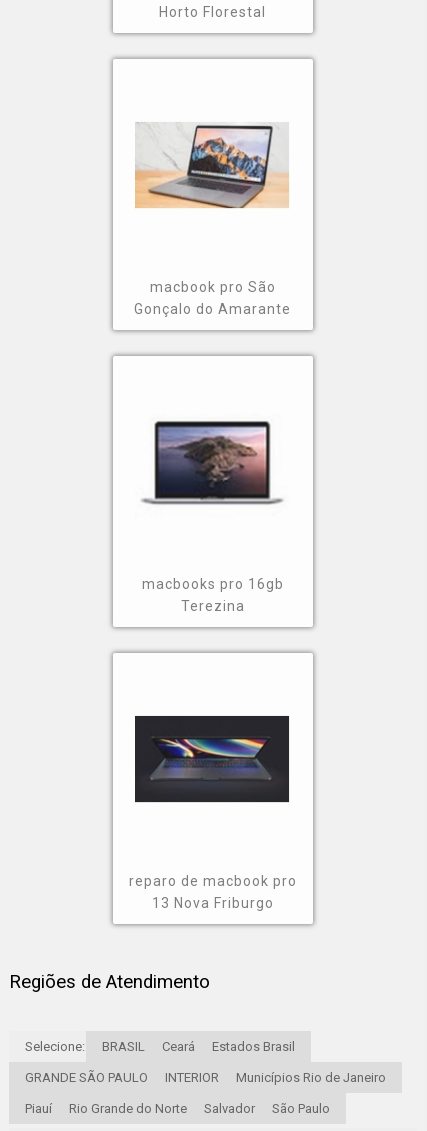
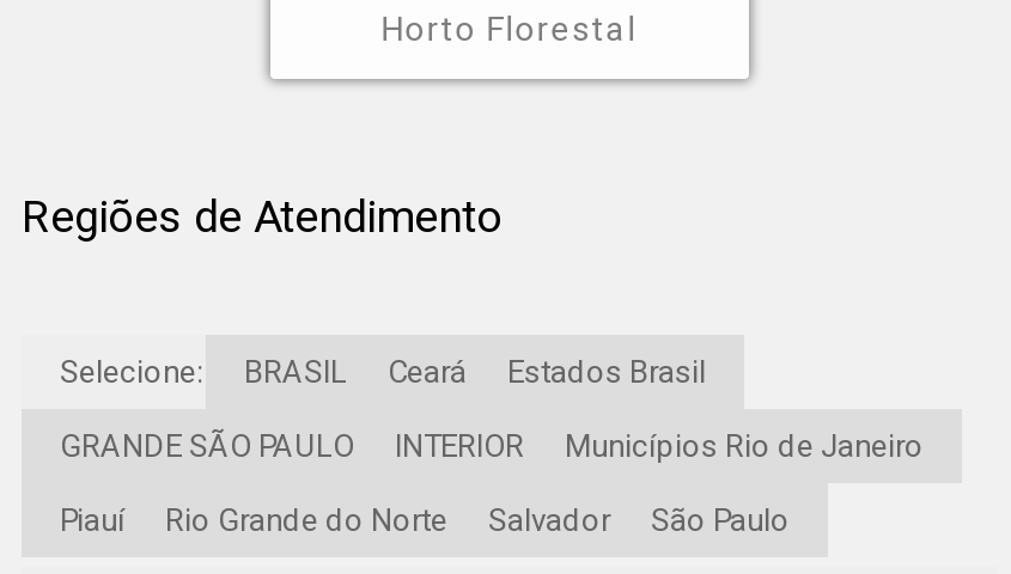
[134,123,290,209] [image] -> none
[134,279,291,317] macbook pro São | Gonçalo do Amarante -> none
[142,420,283,505] [image] -> none
[142,576,284,614] macbooks pro 16gb | Terezina -> none
[134,715,290,803] [image] -> none
[129,873,297,911] reparo de macbook pro | 13 Nova Friburgo -> none

